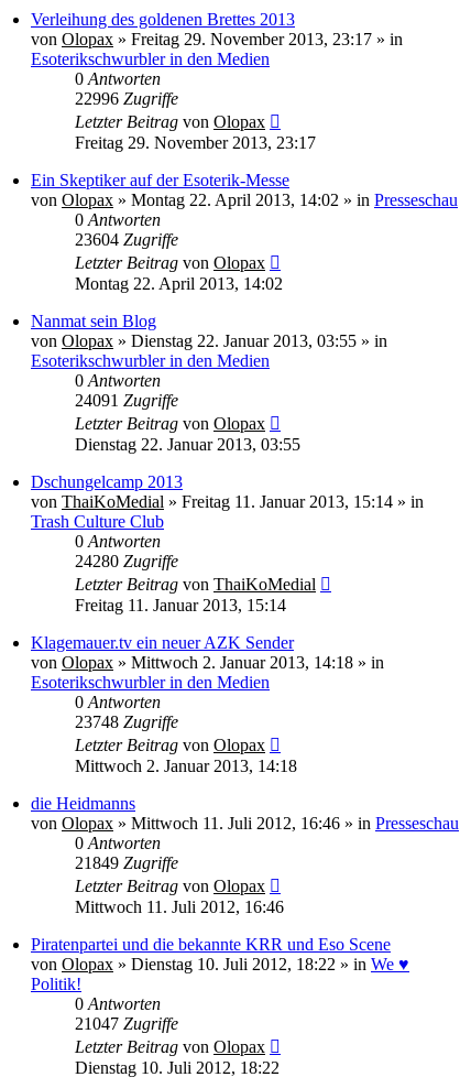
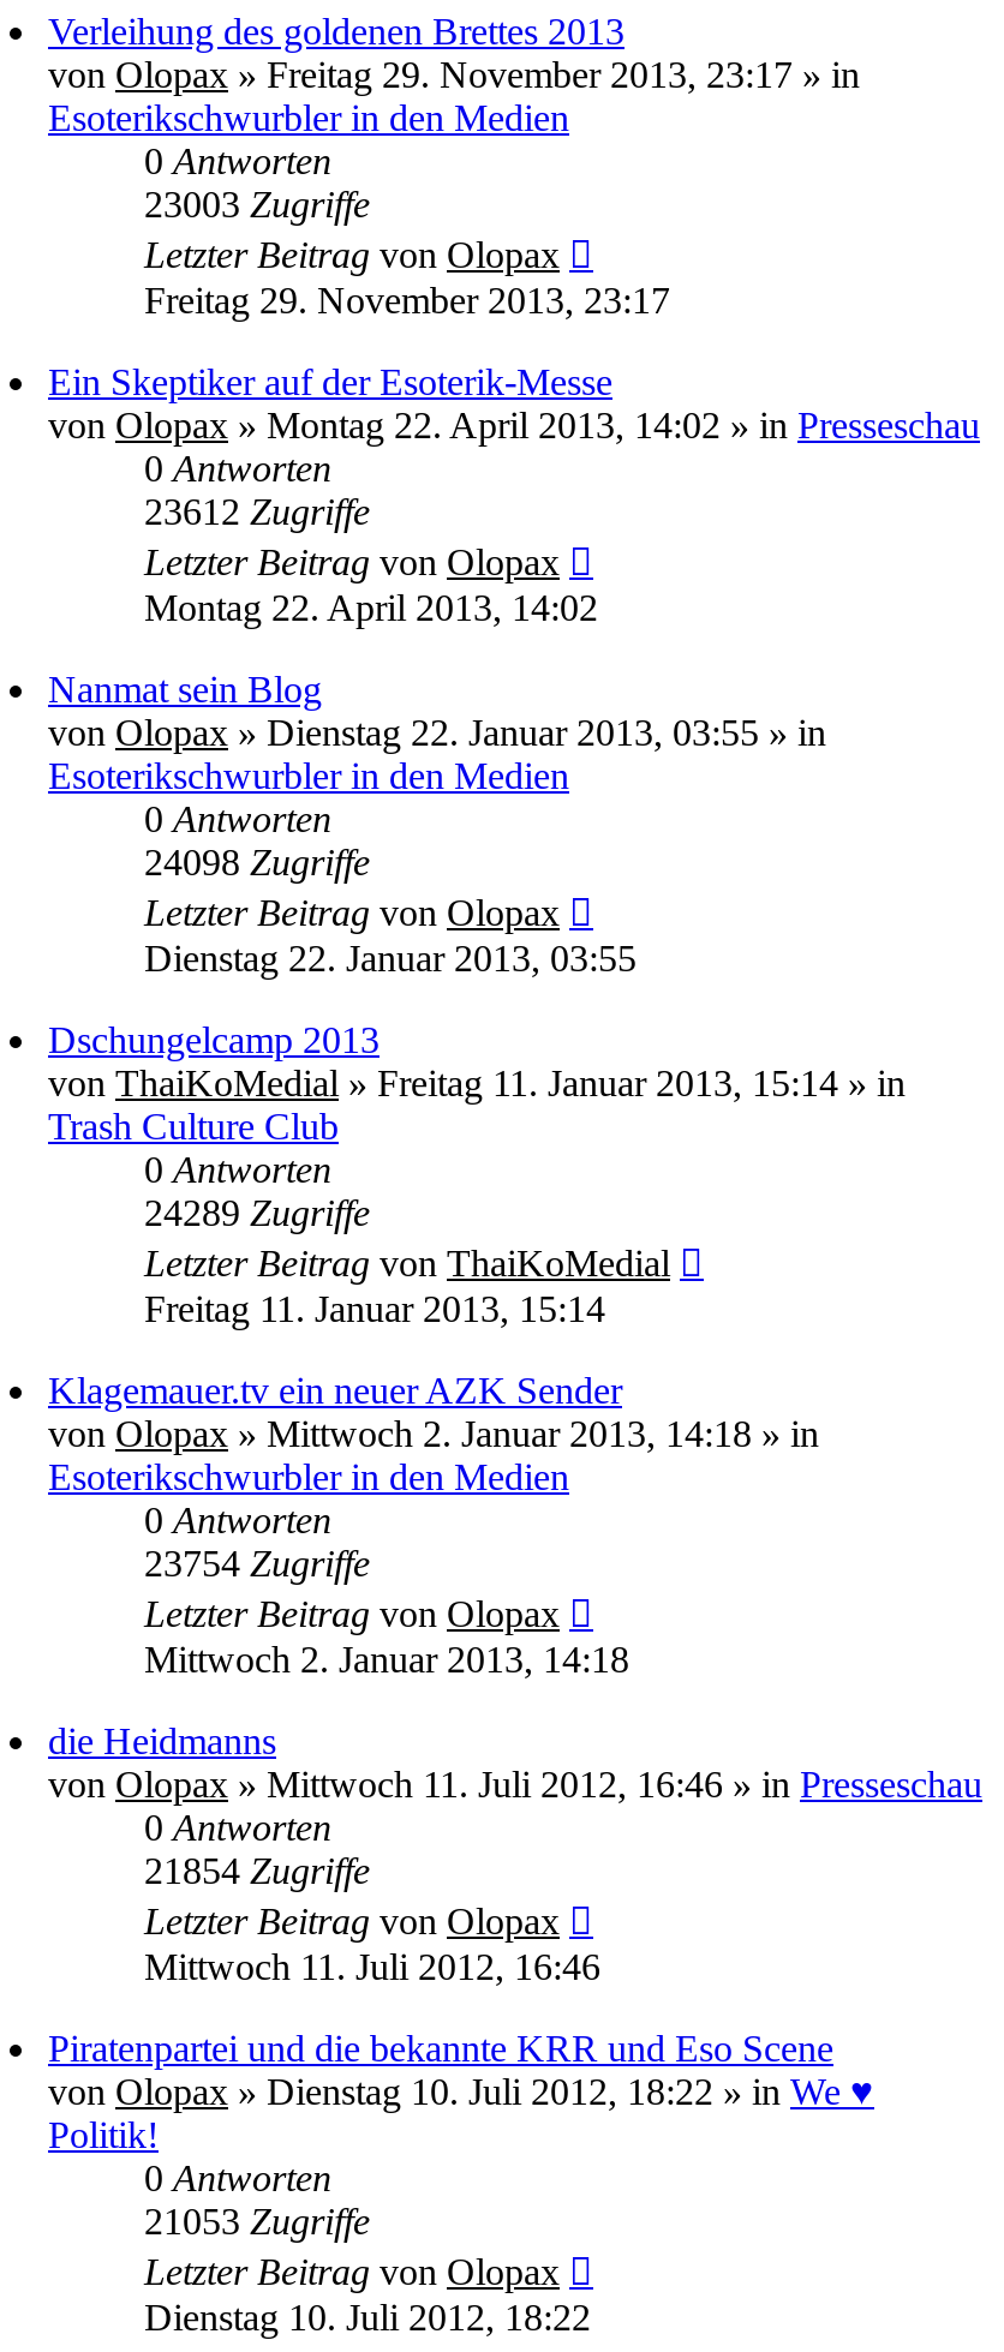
[75,89,178,108] 22996 Zugriffe -> [144,183,370,224] 23003 Zugriffe
[75,230,178,249] 23604 Zugriffe -> [144,491,370,532] 23612 Zugriffe
[75,391,178,410] 24091 Zugriffe -> [144,841,370,882] 24098 Zugriffe
[75,552,178,570] 24280 Zugriffe -> [144,1192,370,1233] 24289 Zugriffe
[75,712,178,731] 23748 Zugriffe -> [144,1543,370,1583] 23754 Zugriffe
[75,853,178,872] 21849 Zugriffe -> [144,1850,370,1891] 21854 Zugriffe
[75,1014,178,1033] 21047 Zugriffe -> [144,2200,370,2241] 21053 Zugriffe

